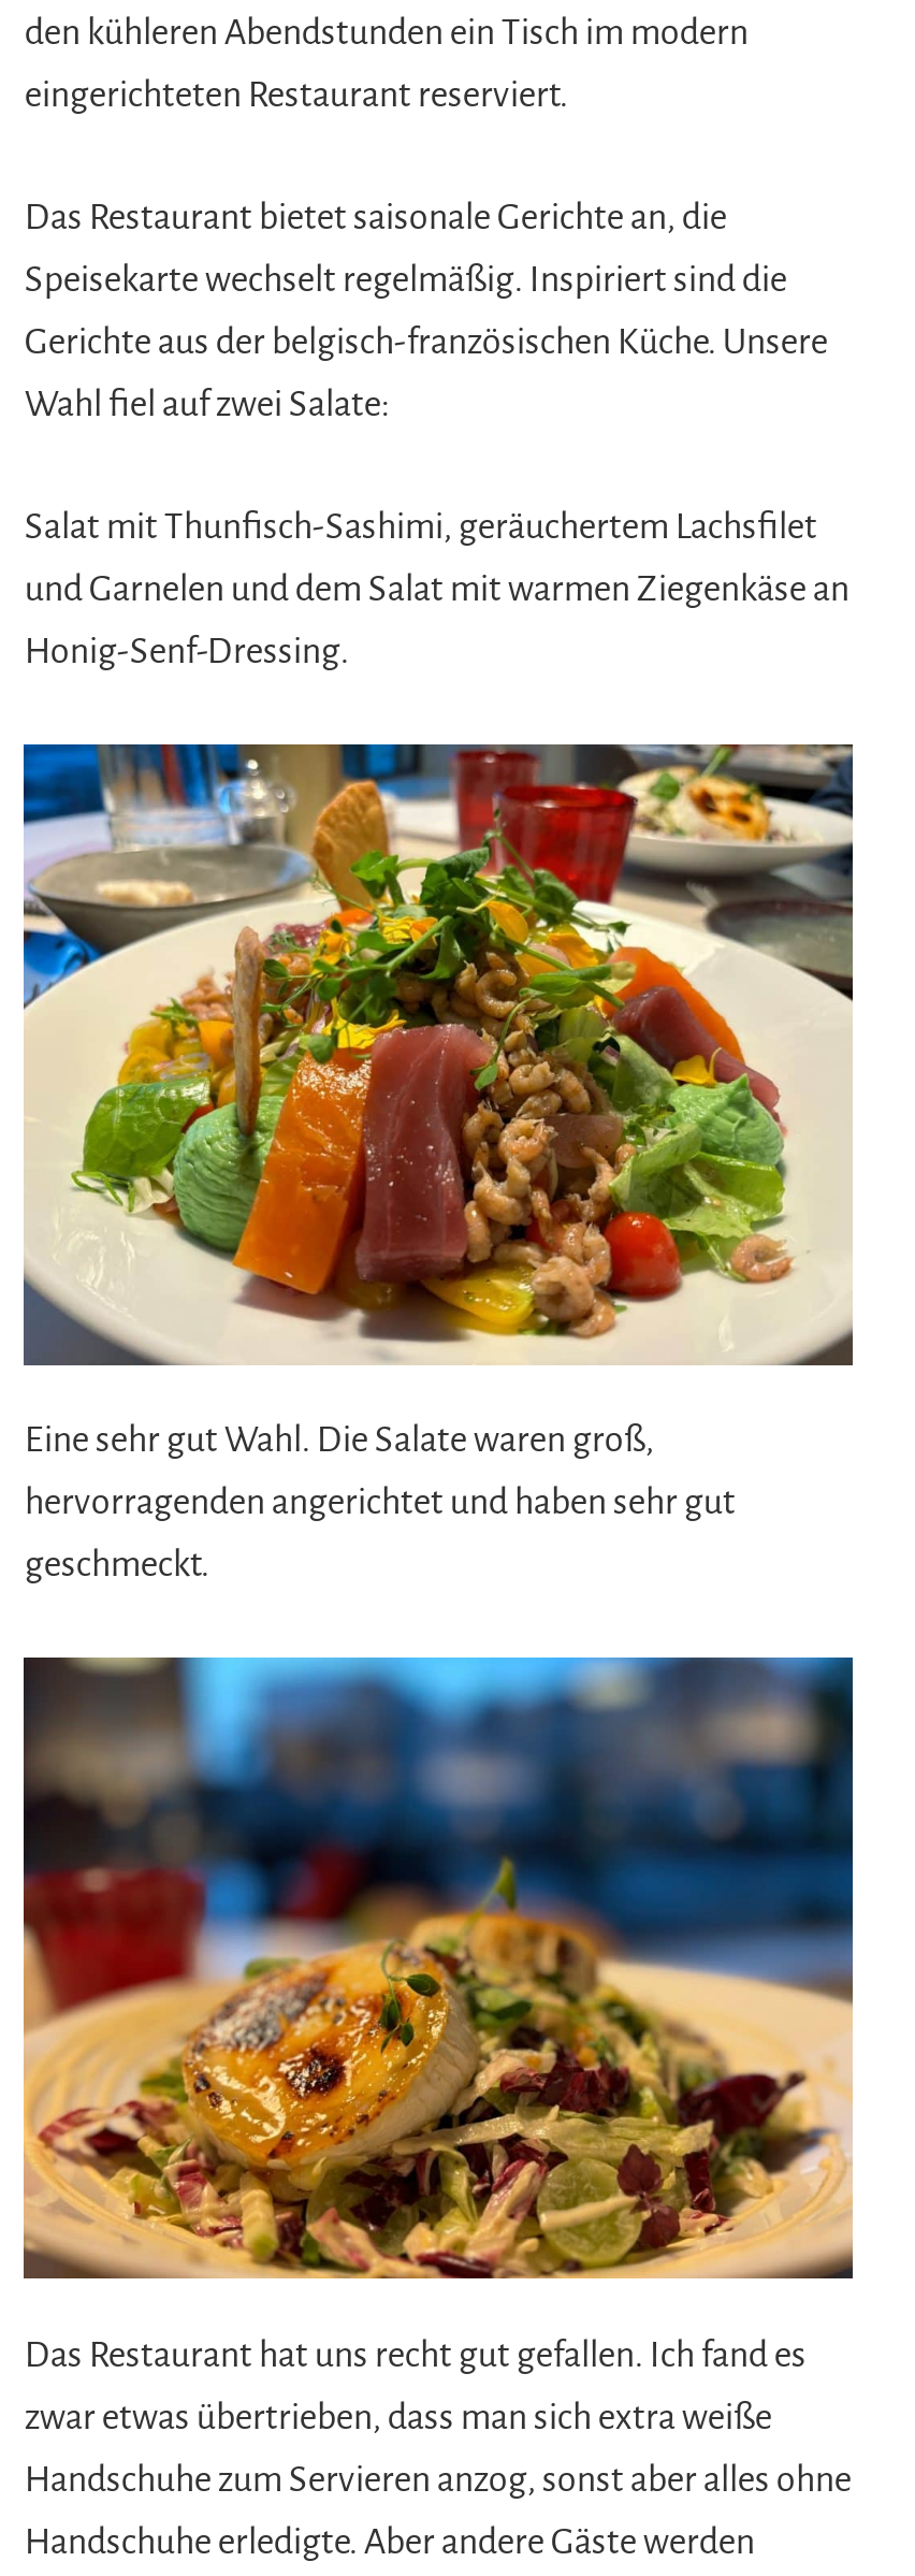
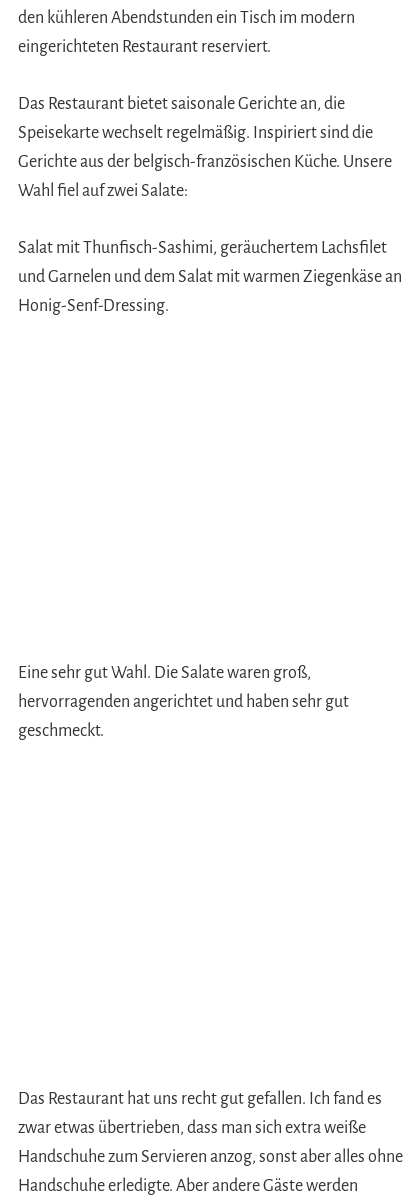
[21,742,855,1367] [image] -> none
[21,1655,855,2281] [image] -> none

